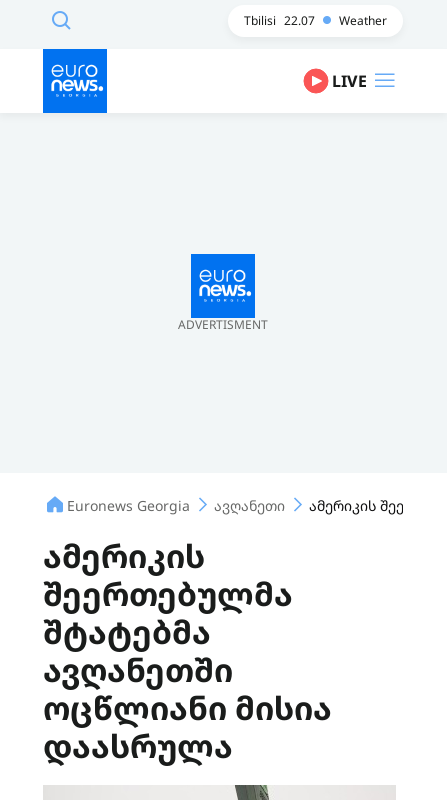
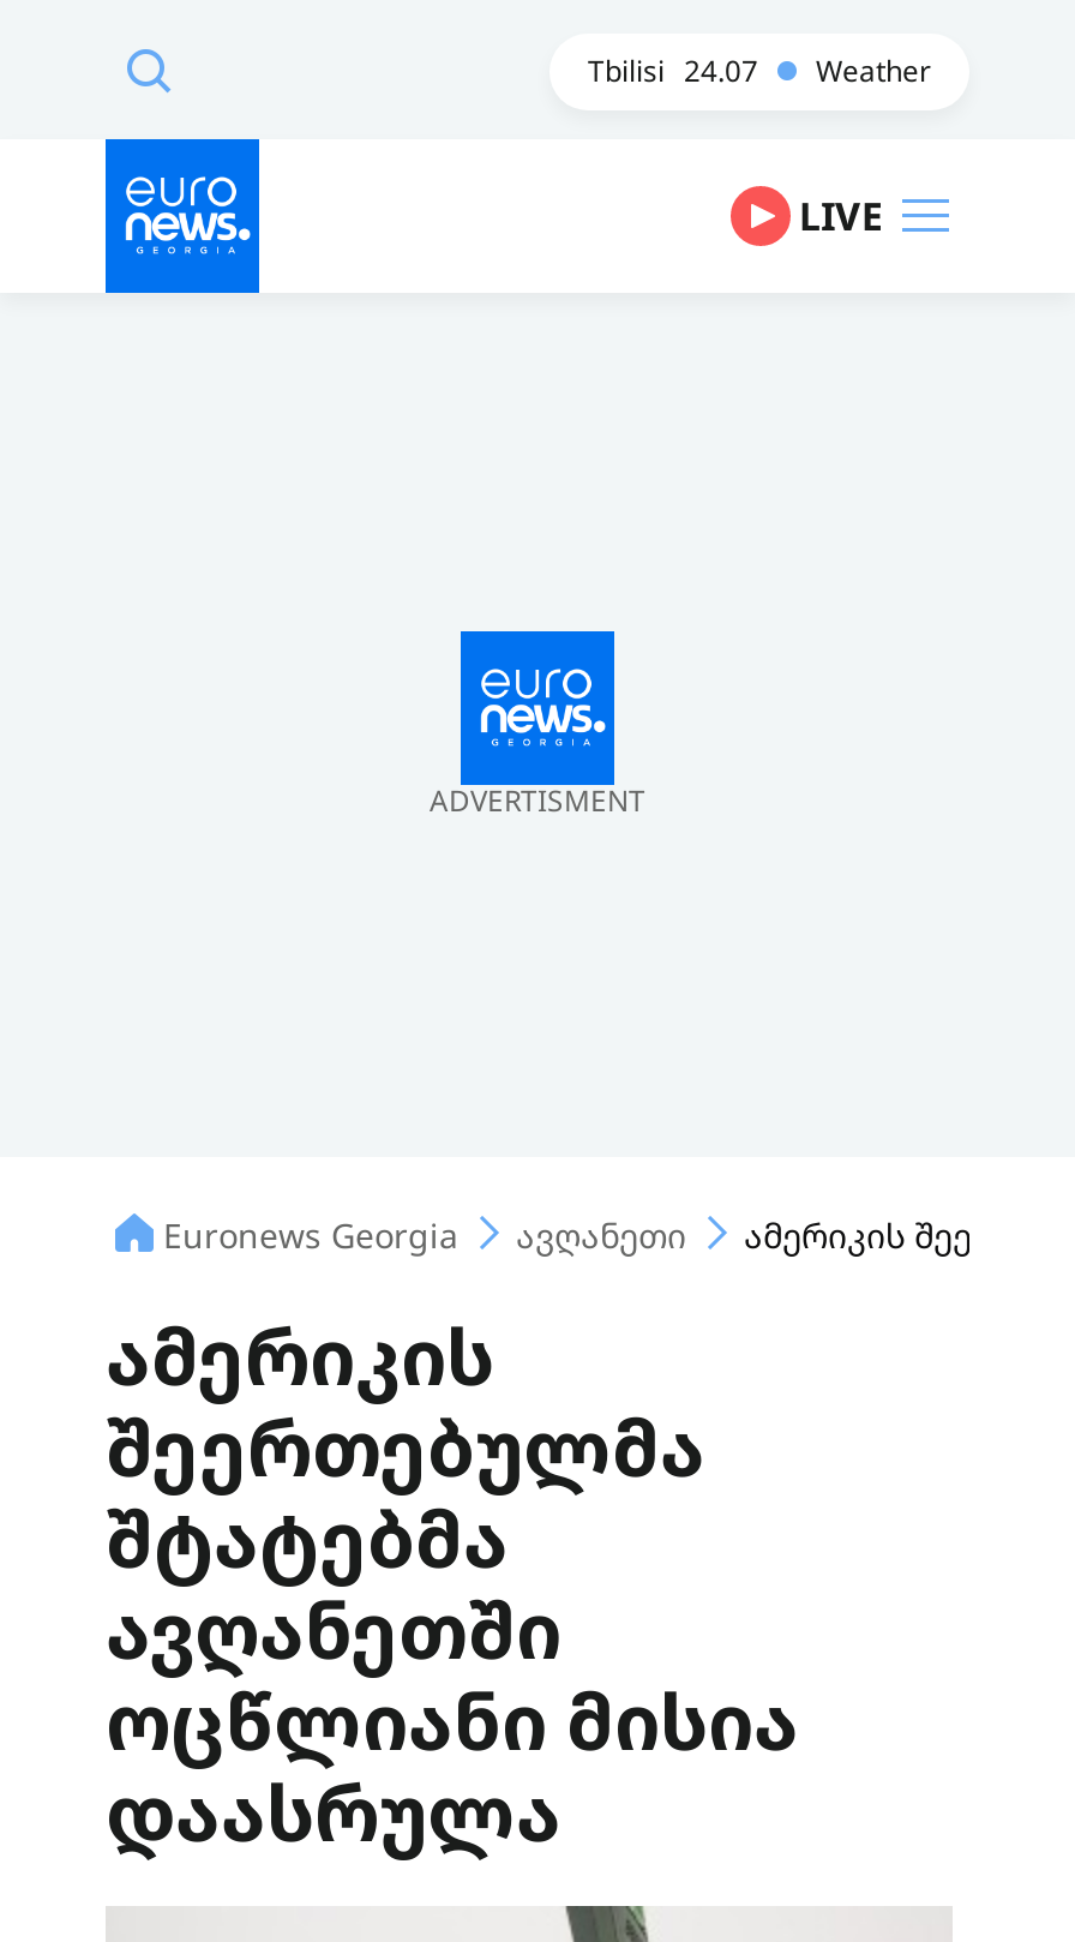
[244,12,387,29] Tbilisi 22.07 Weather -> [588,50,931,91] Tbilisi 24.07 Weather

